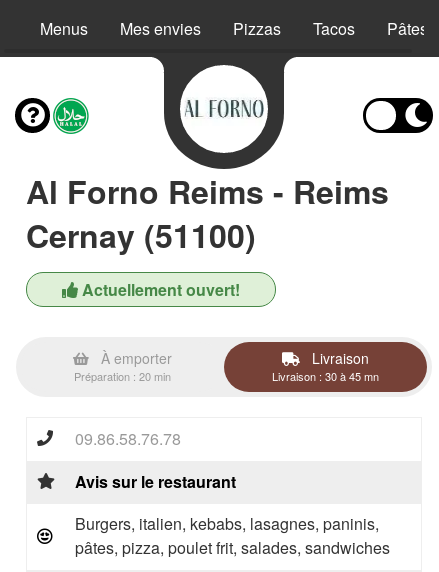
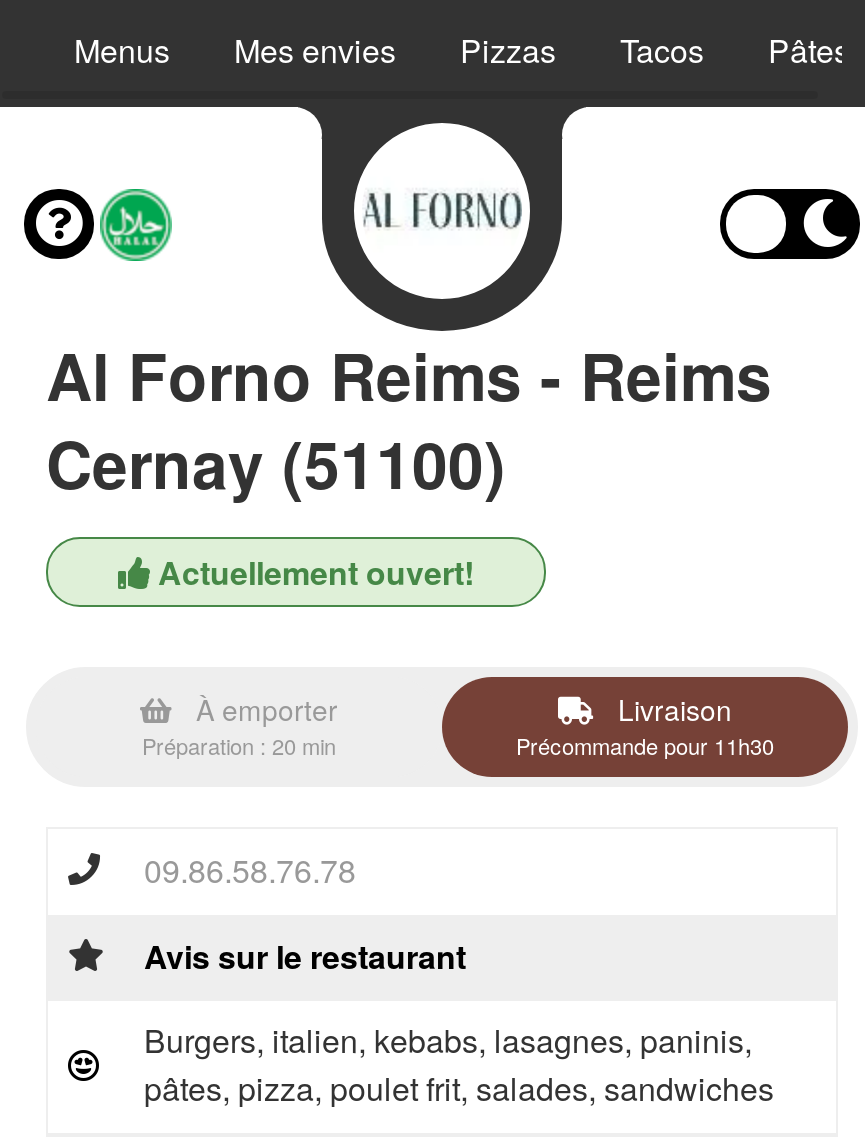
[272,368,379,384] Livraison : 30 à 45 mn -> [516,729,774,761] Précommande pour 11h30

